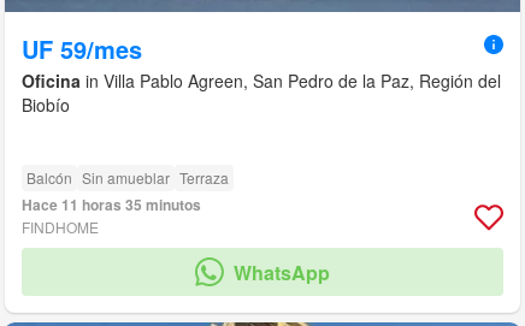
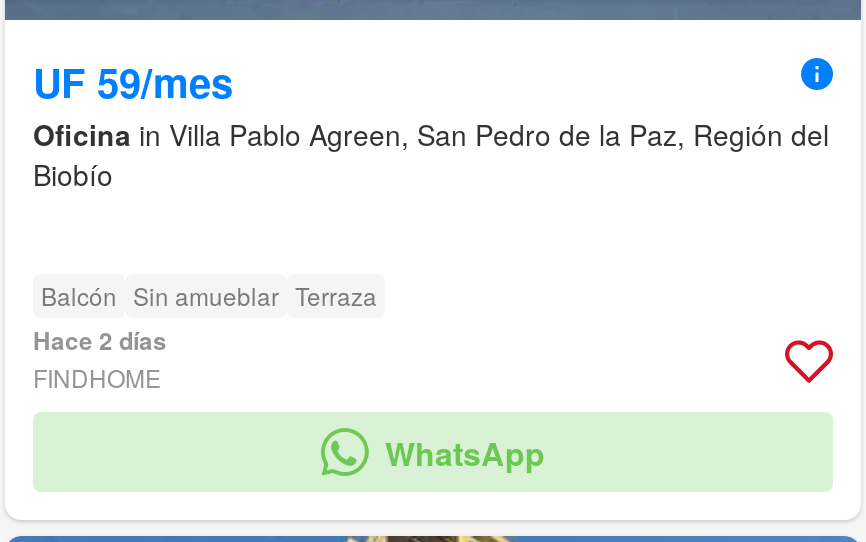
[22,194,201,216] Hace 11 horas 35 minutos -> [33,323,167,359] Hace 2 días

